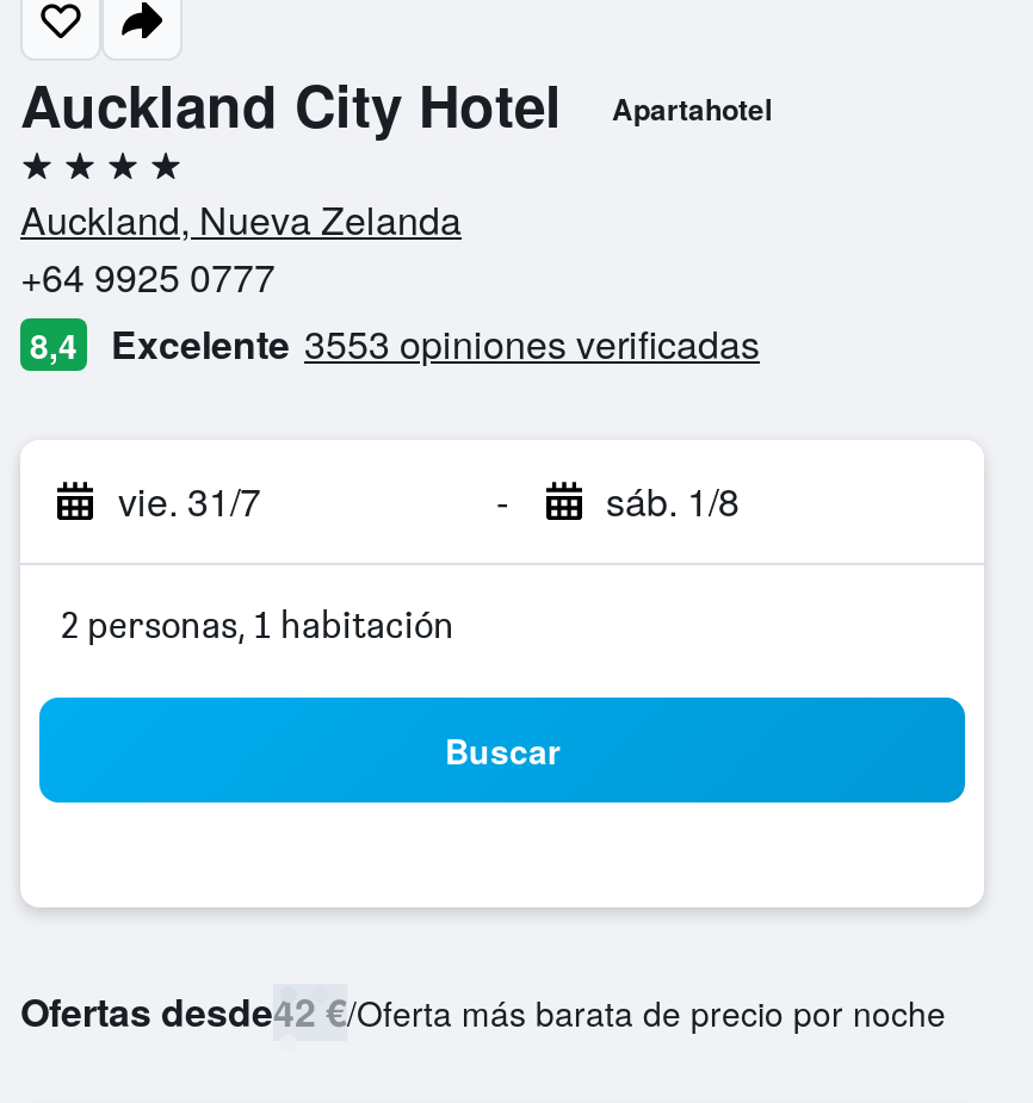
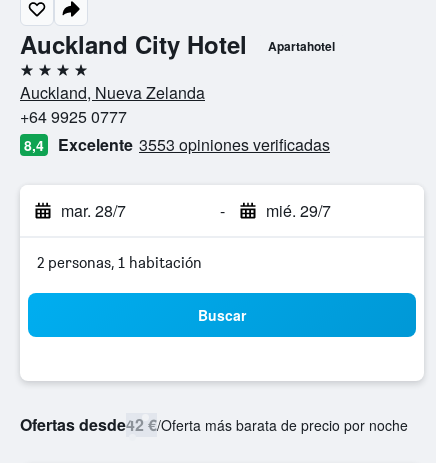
[118,473,261,528] vie. 31/7 -> [61,199,126,222] mar. 28/7
[606,473,740,528] sáb. 1/8 -> [265,199,330,222] mié. 29/7

